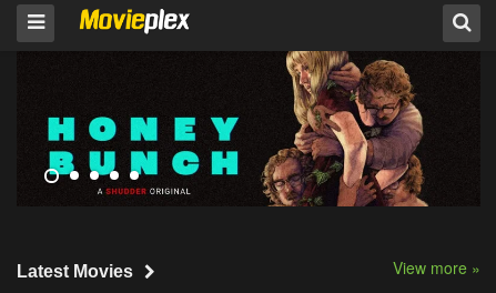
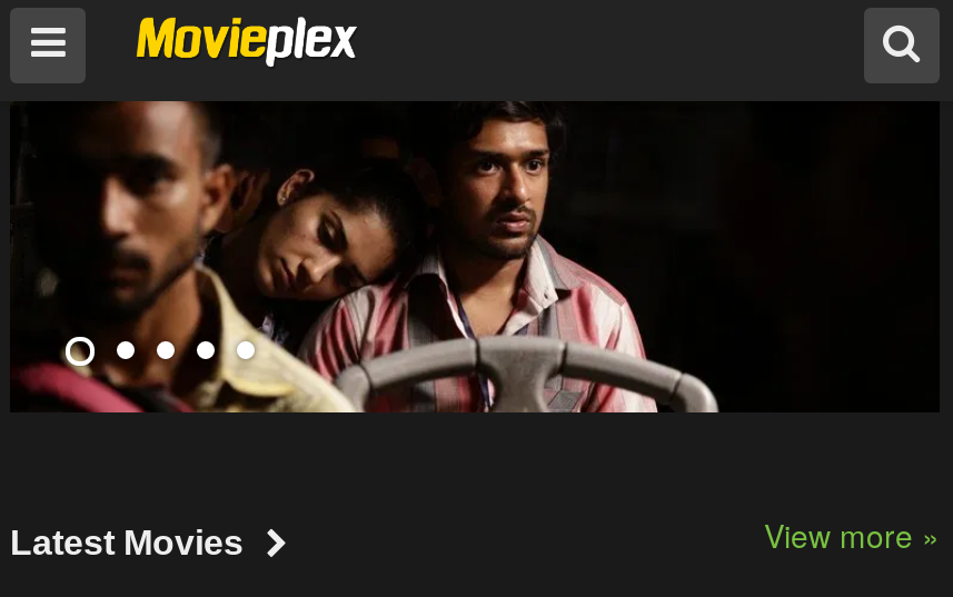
[24,50,429,208] [image] -> [23,99,833,415] [image]

